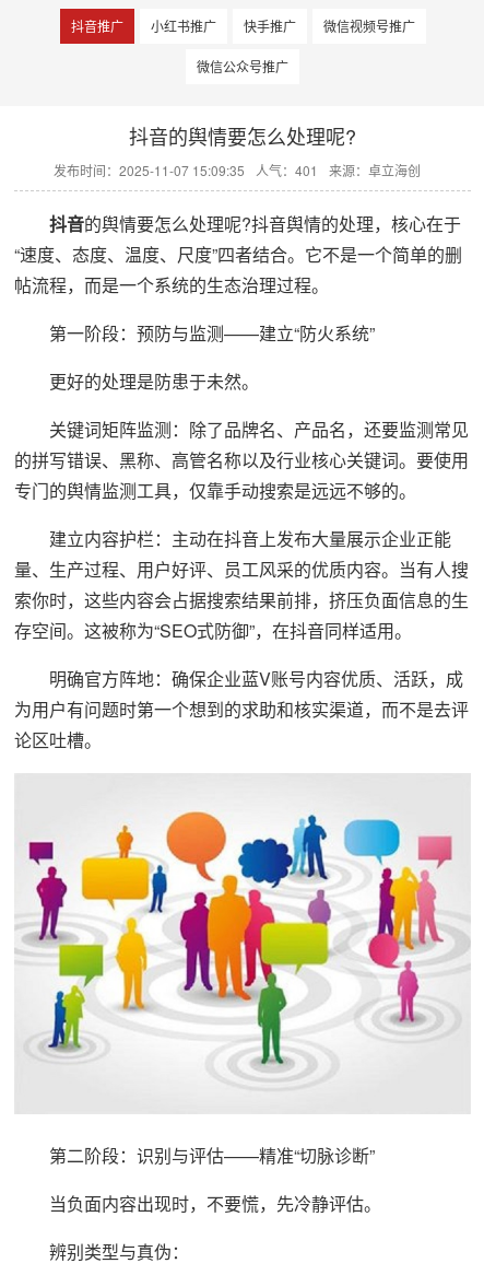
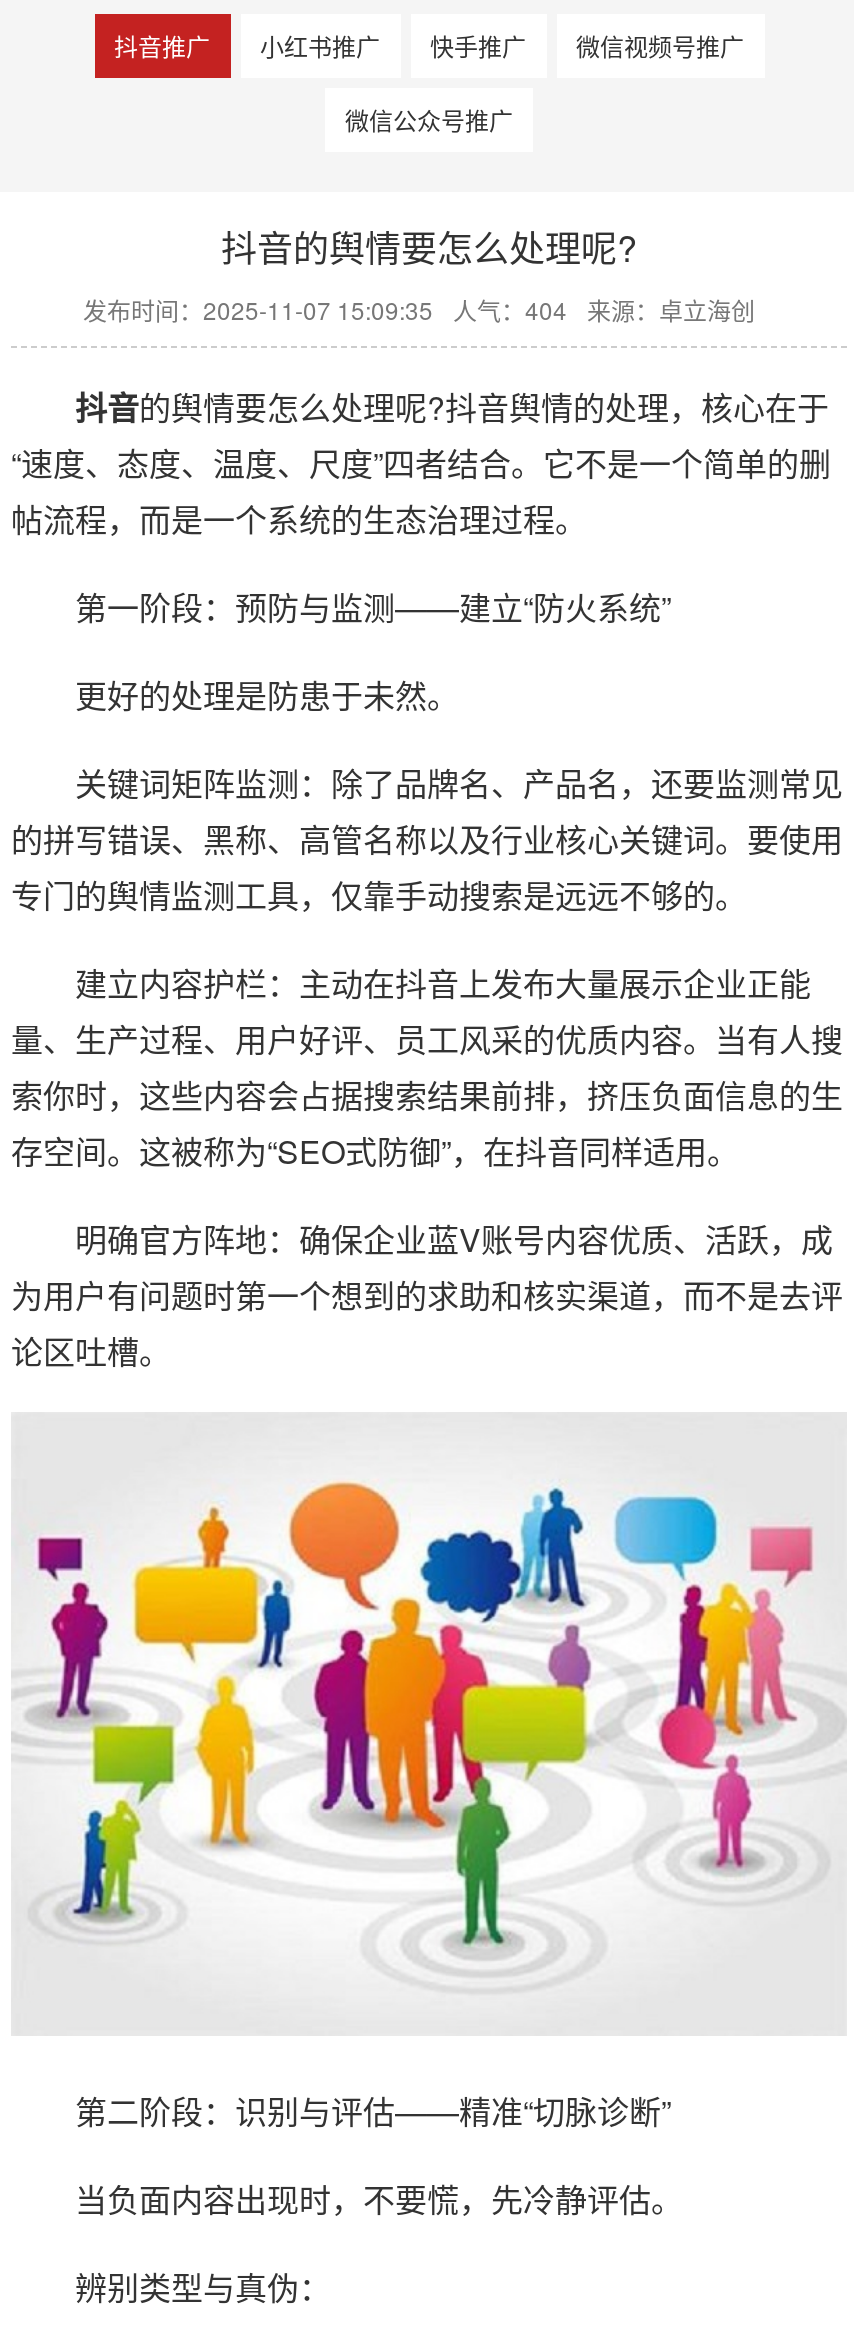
[54,161,421,179] 发布时间：2025-11-07 15:09:35 人气：401 来源：卓立海创 -> [83,292,755,326] 发布时间：2025-11-07 15:09:35 人气：404 来源：卓立海创

